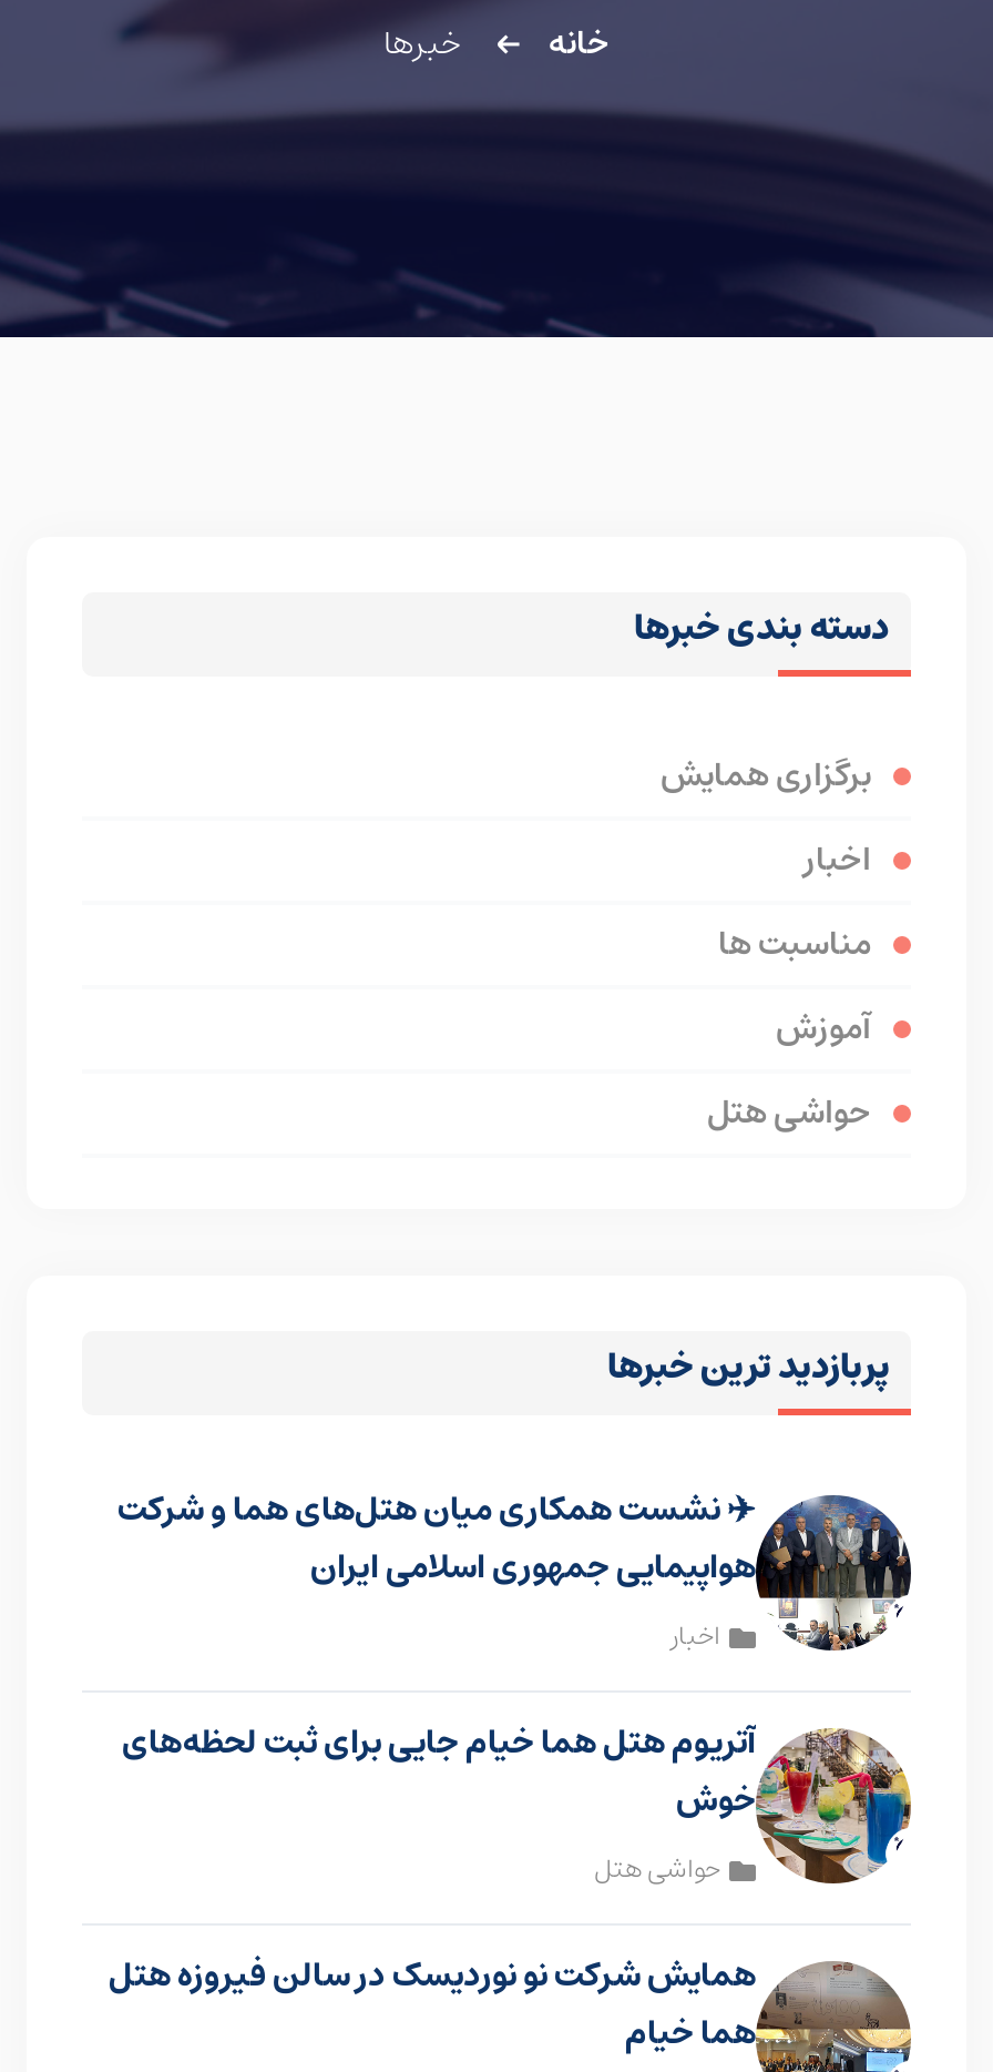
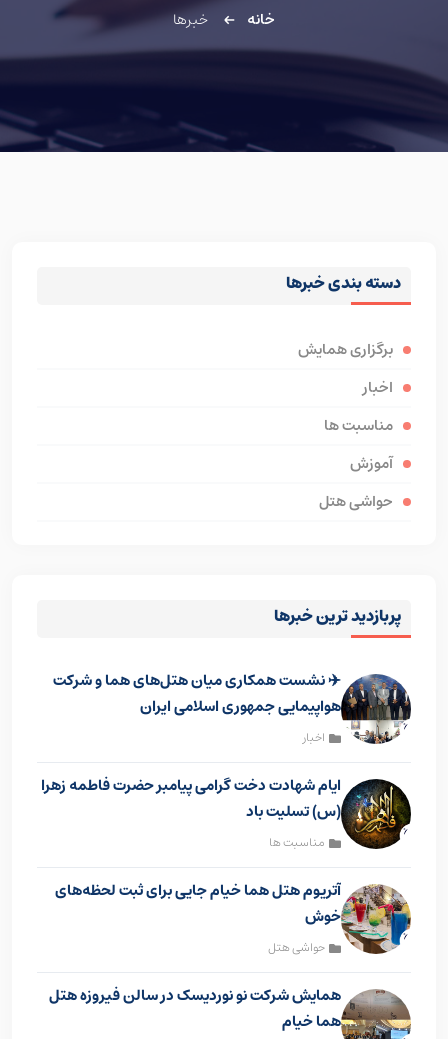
none -> [41,772,409,853] [image] | ایام شهادت دخت گرامی پیامبر حضرت فاطمه زهرا | (س) تسلیت باد | مناسبت ها

